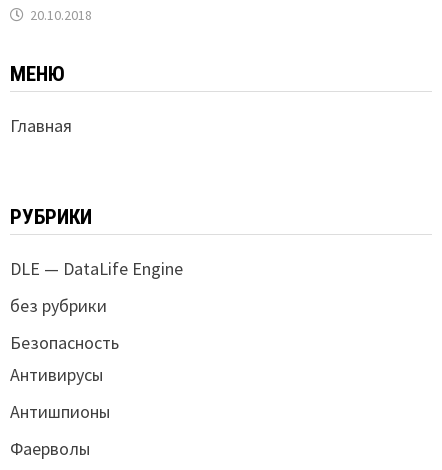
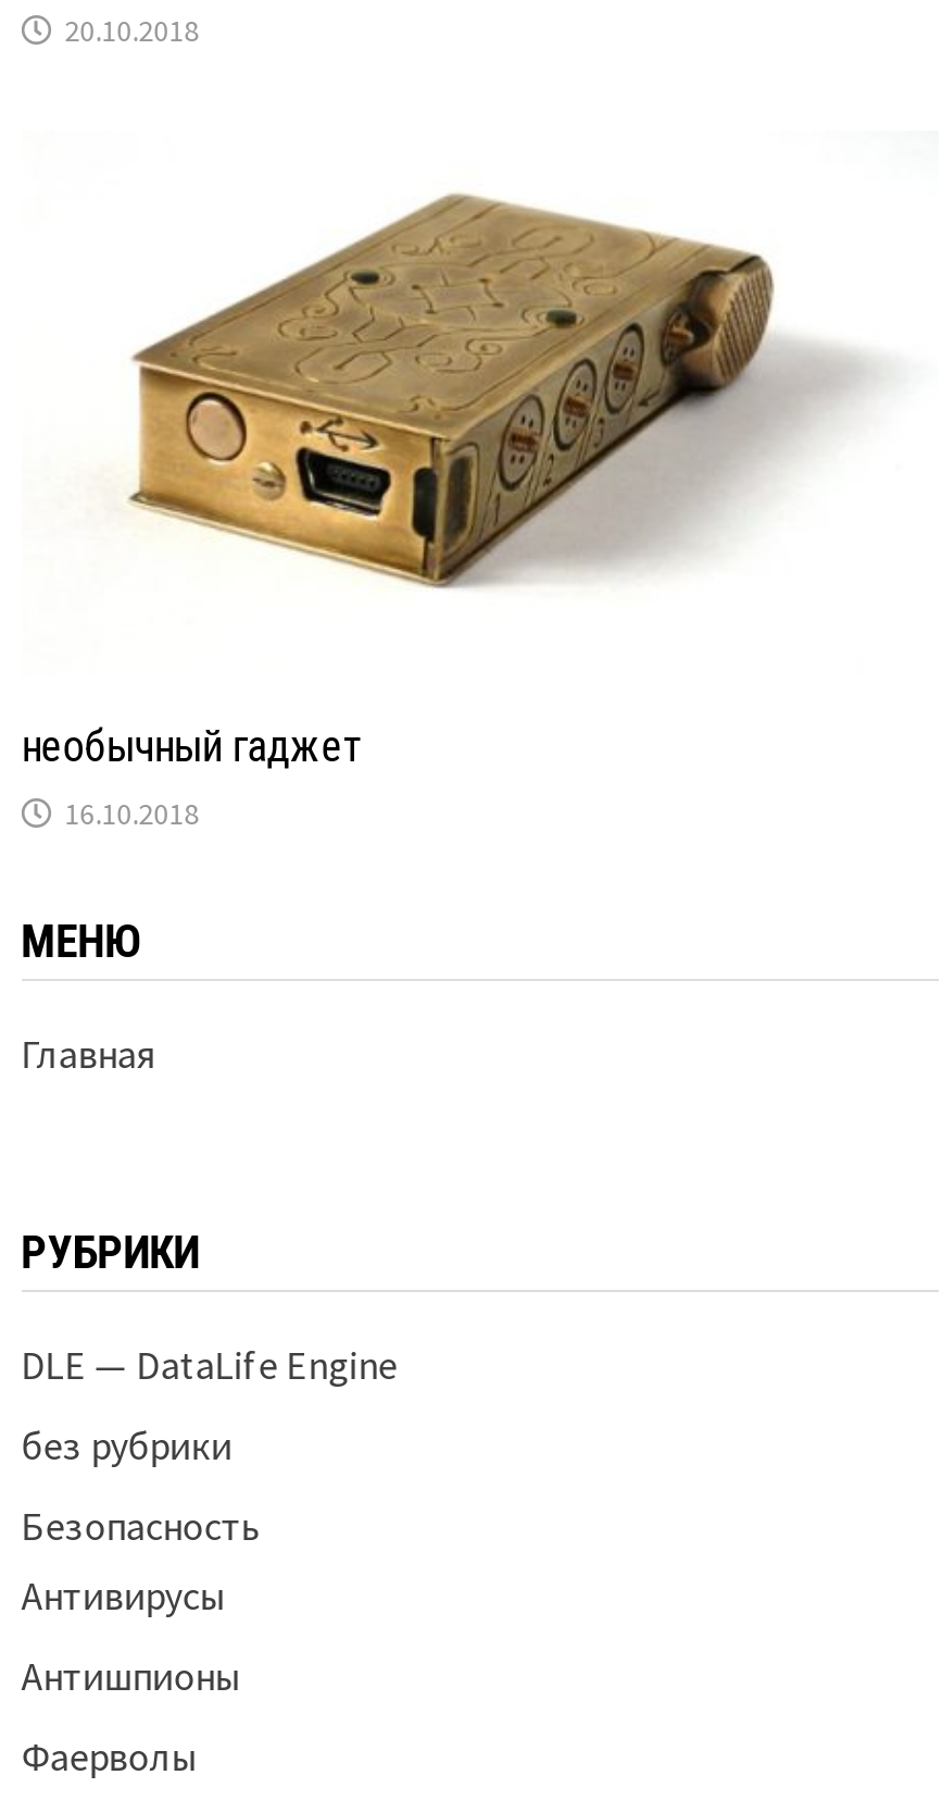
none -> [21,721,362,834] необычный гаджет | 16.10.2018
none -> [126,193,887,591] [image]

